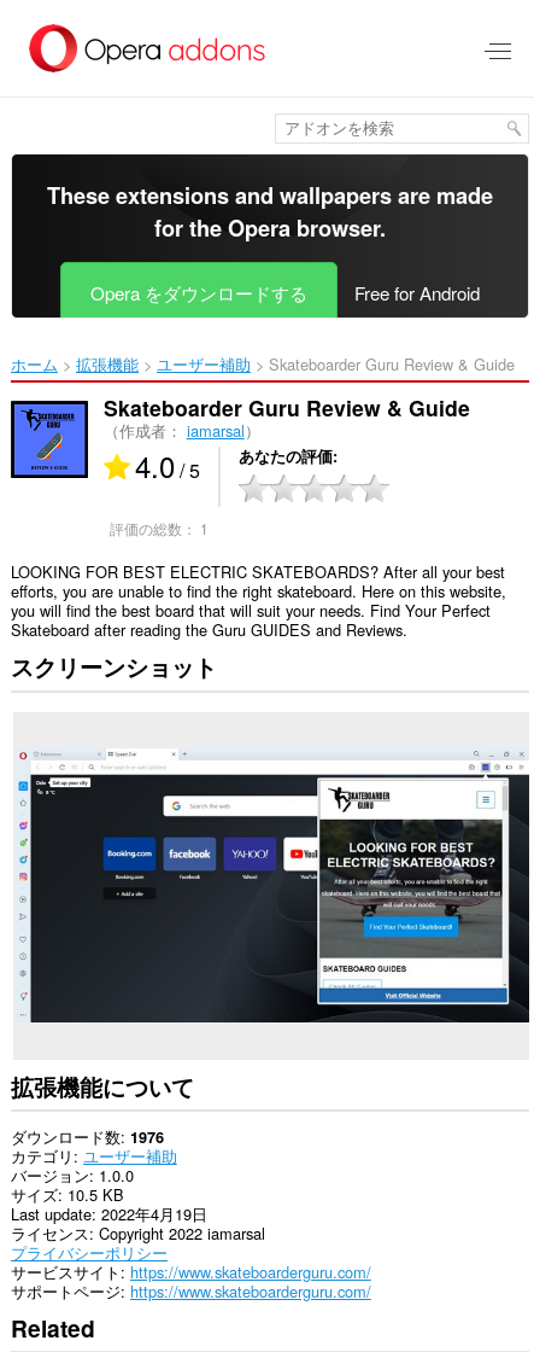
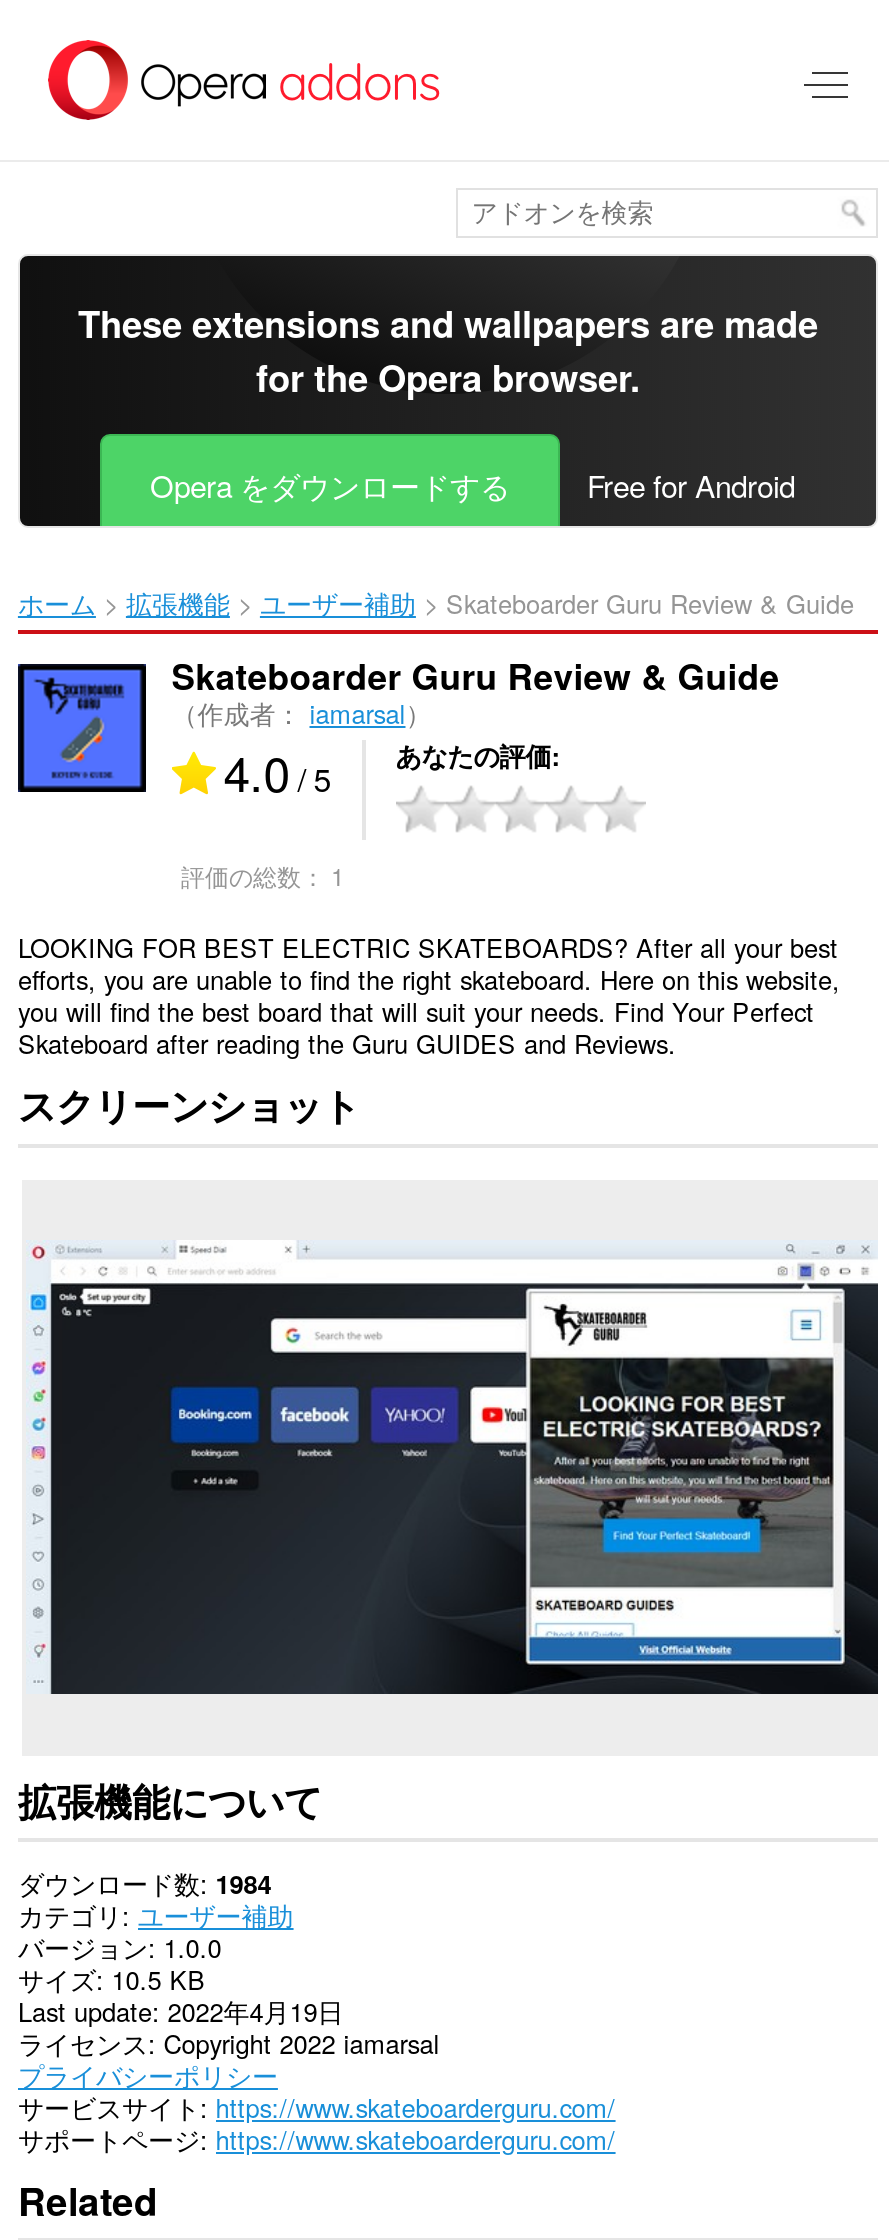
[11,1125,164,1148] ダウンロード数 1976 -> [18,1864,272,1902] ダウンロード数 1984

